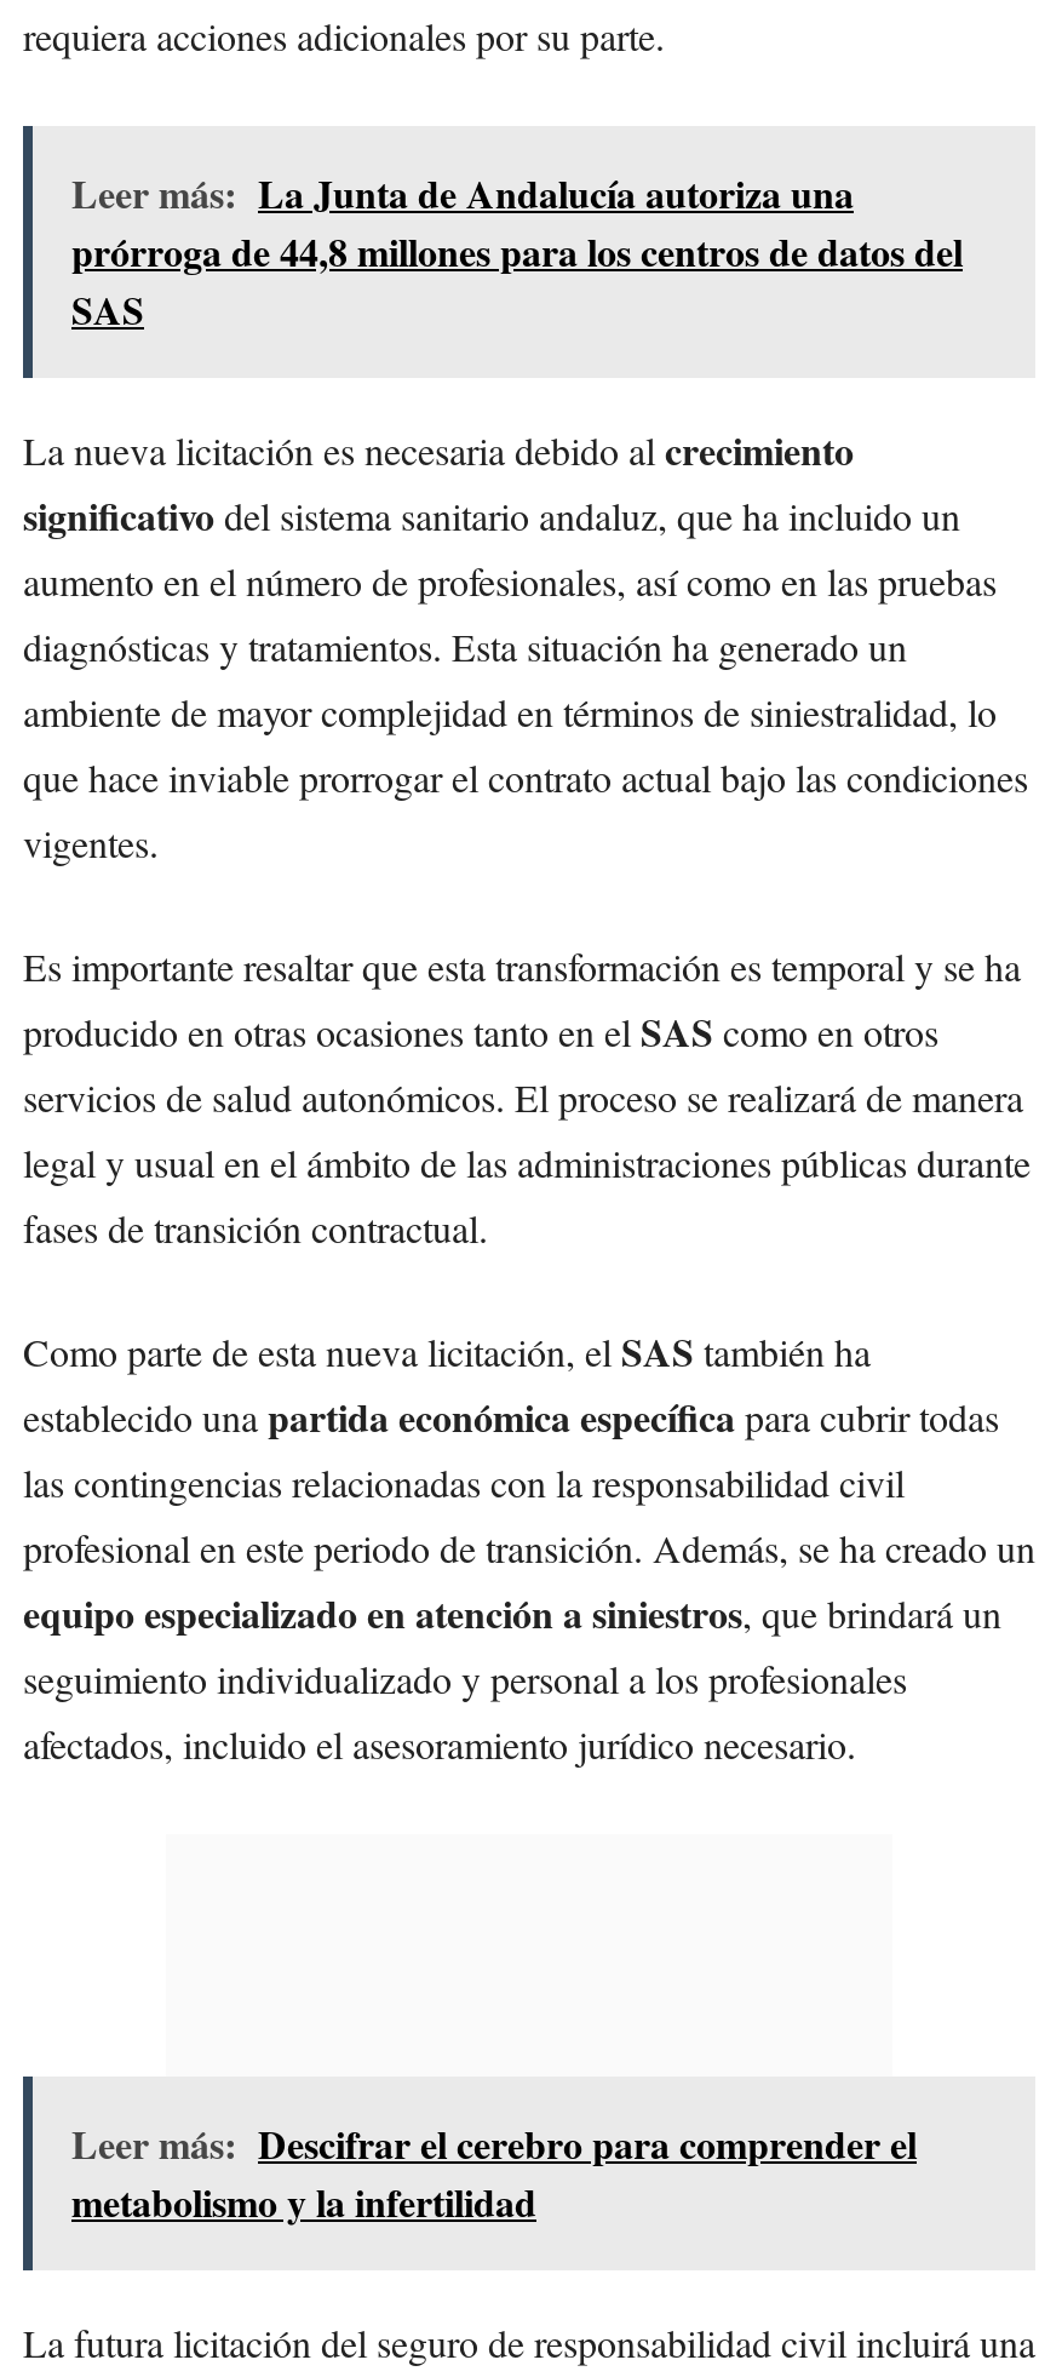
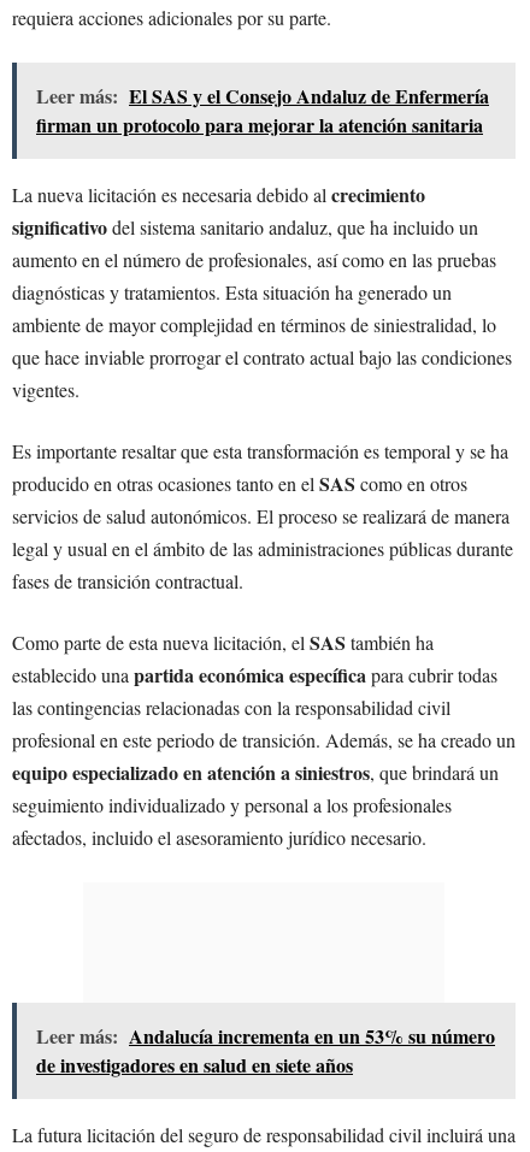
[71,165,963,337] Leer más: La Junta de Andalucía autoriza una | prórroga de 44,8 millones para los centros de datos del | SAS -> [36,82,489,138] Leer más: El SAS y el Consejo Andaluz de Enfermería | firman un protocolo para mejorar la atención sanitaria
[71,2115,917,2229] Leer más: Descifrar el cerebro para comprender el | metabolismo y la infertilidad -> [36,1022,495,1078] Leer más: Andalucía incrementa en un 53% su número | de investigadores en salud en siete años

